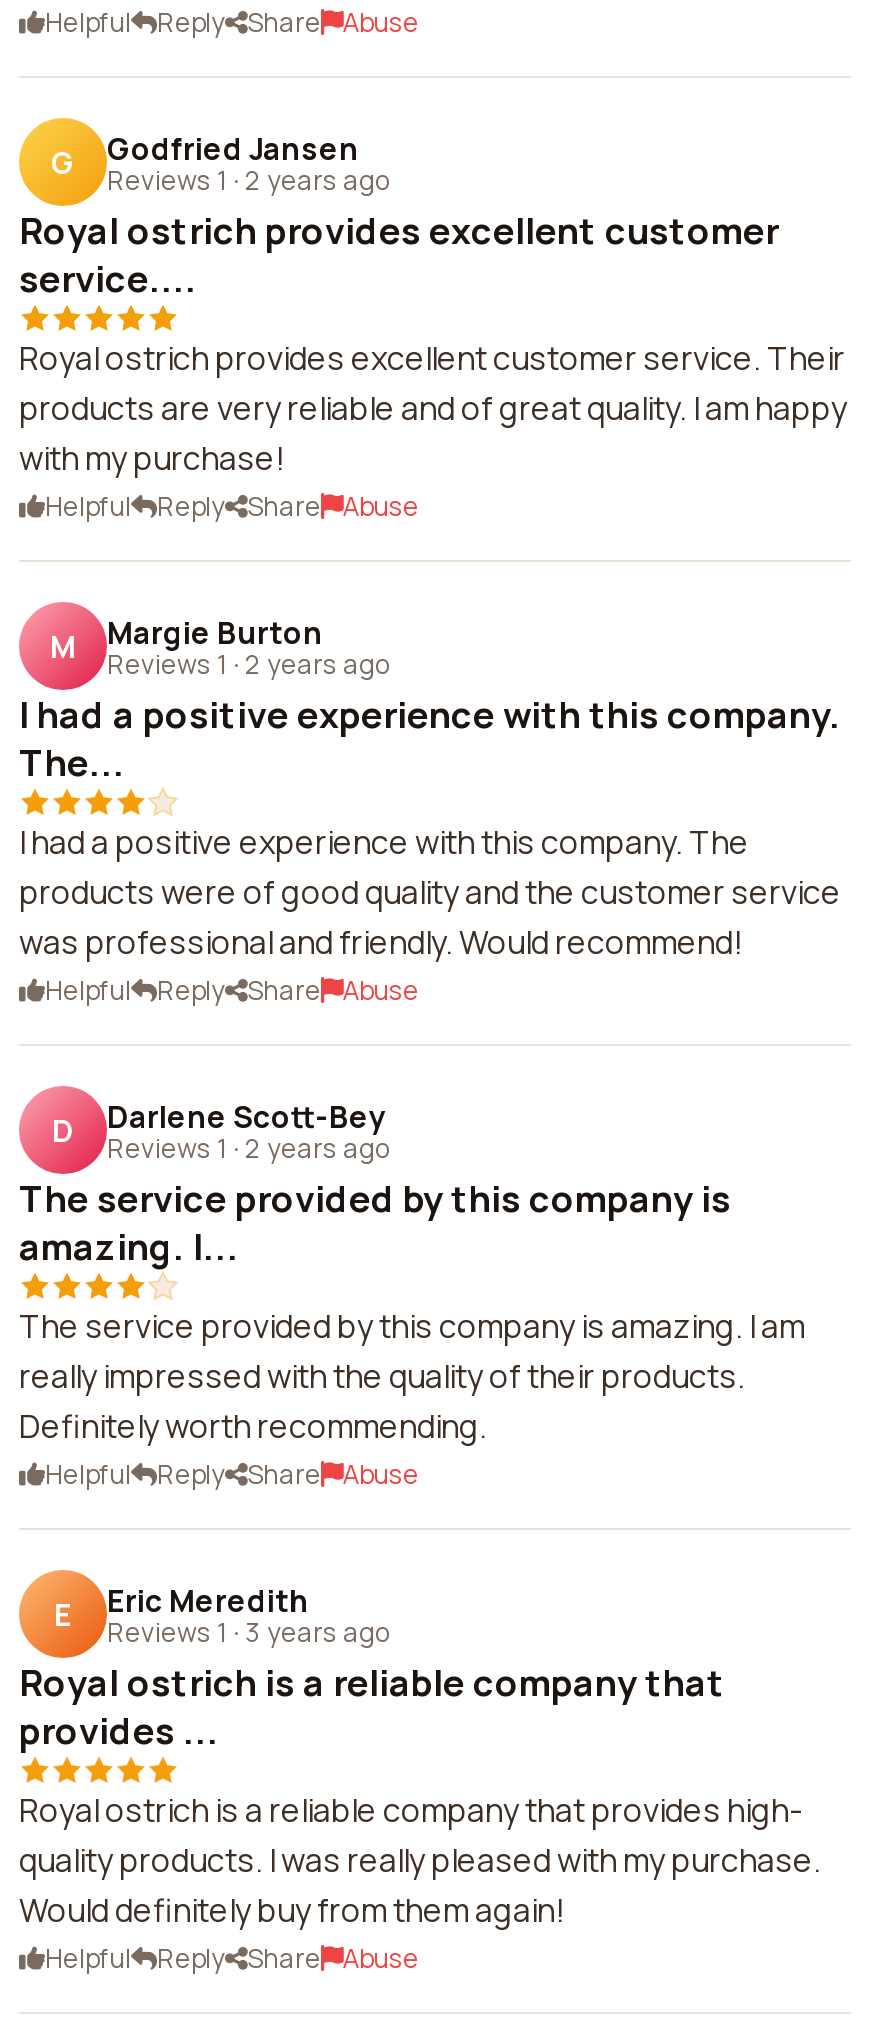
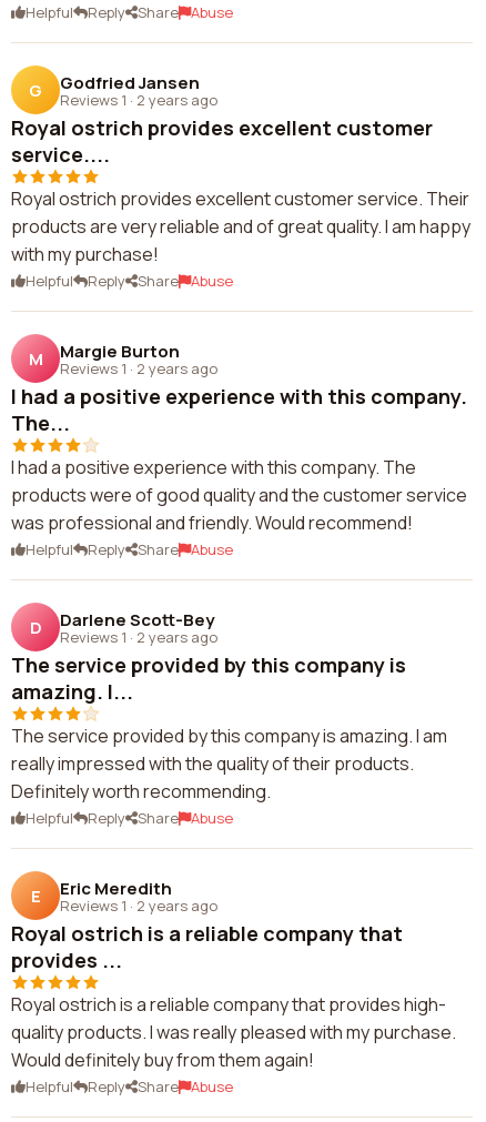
[107,1613,391,1649] Reviews 1 · 3 years ago -> [60,895,217,915] Reviews 1 · 2 years ago

